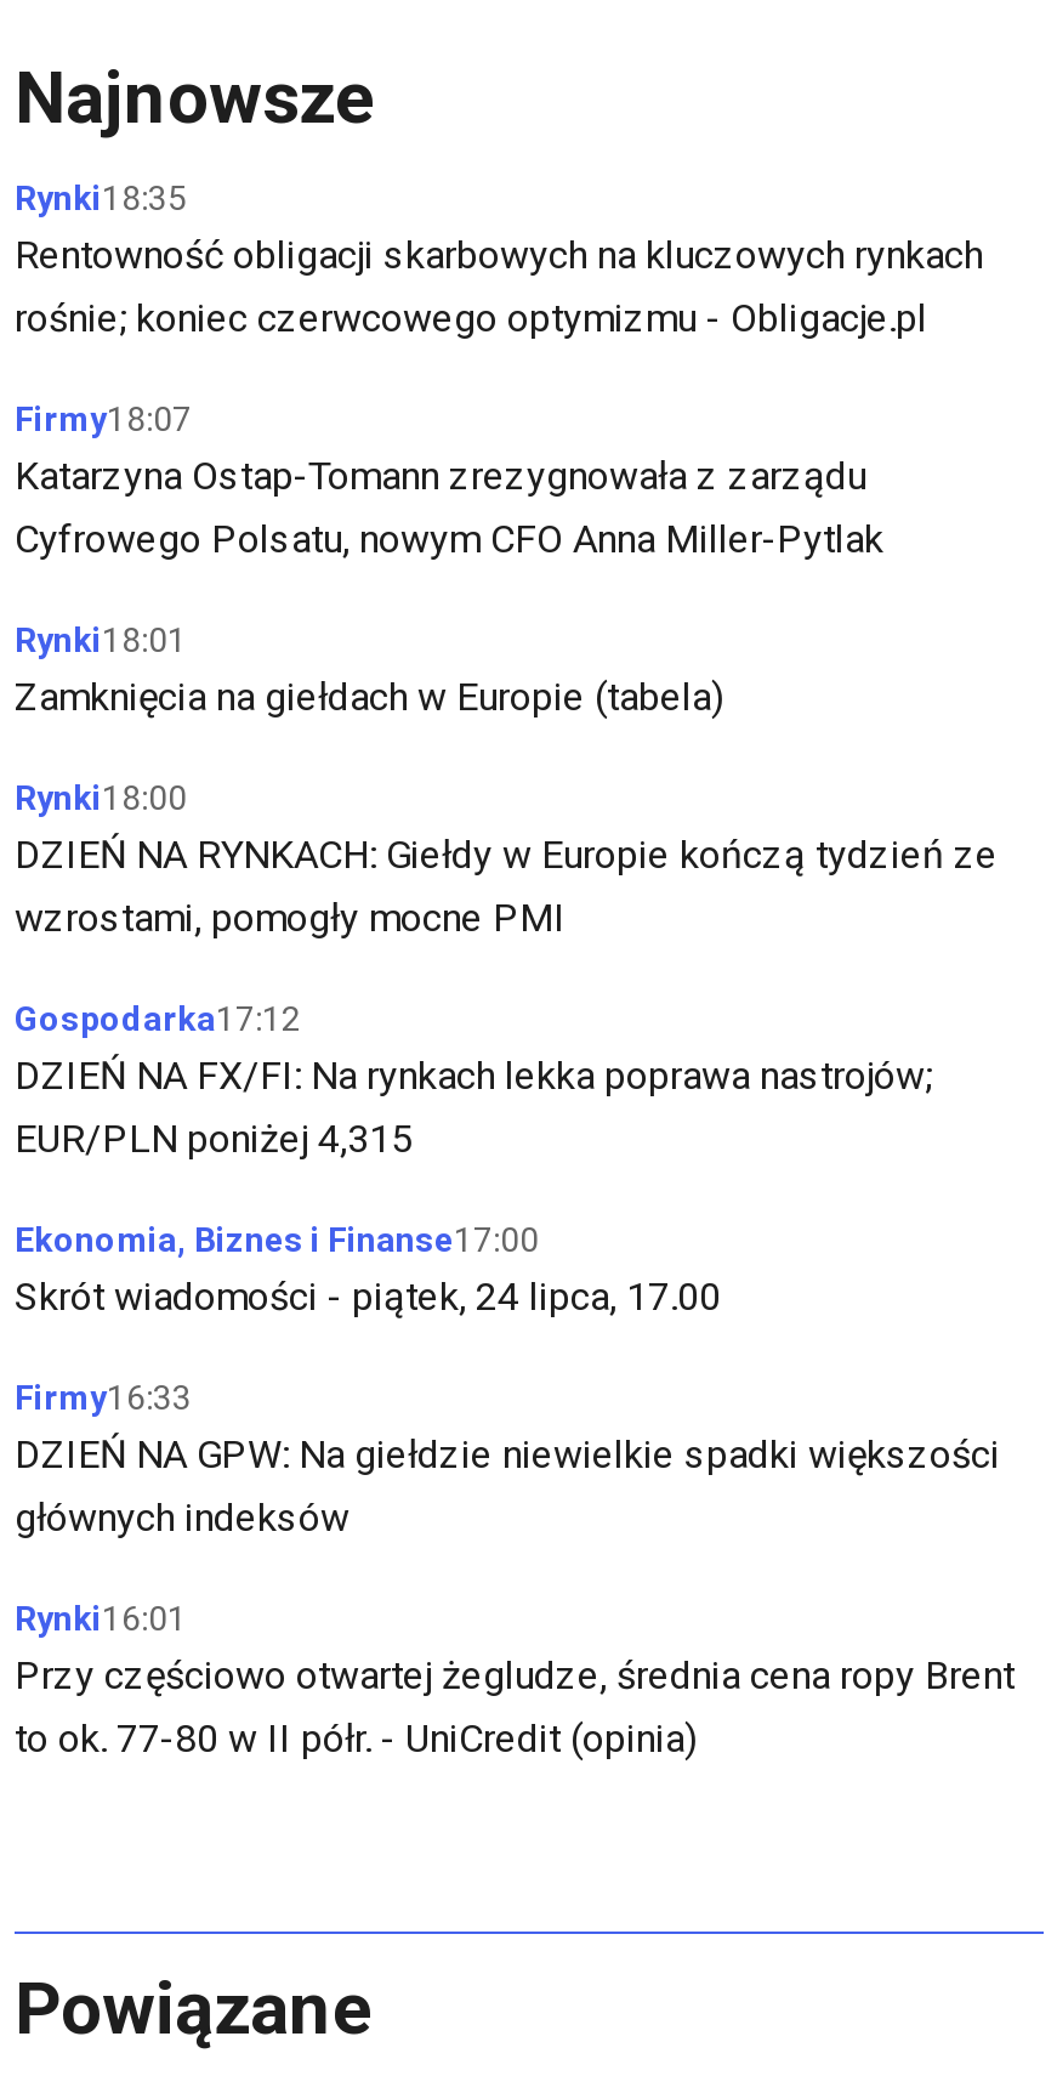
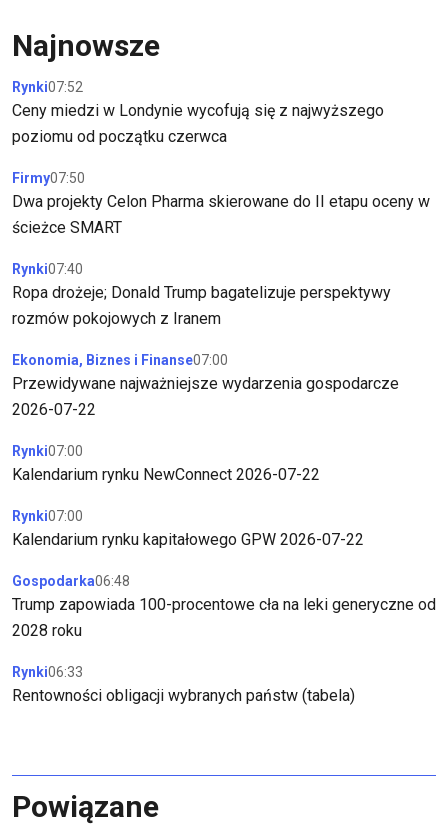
[15,178,983,341] Rynki18:35 | Rentowność obligacji skarbowych na kluczowych rynkach | rośnie; koniec czerwcowego optymizmu - Obligacje.pl -> [12,79,384,146] Rynki07:52 | Ceny miedzi w Londynie wycofują się z najwyższego | poziomu od początku czerwca
[15,399,883,562] Firmy18:07 | Katarzyna Ostap-Tomann zrezygnowała z zarządu | Cyfrowego Polsatu, nowym CFO Anna Miller-Pytlak -> [12,170,430,237] Firmy07:50 | Dwa projekty Celon Pharma skierowane do II etapu oceny w | ścieżce SMART
[15,620,723,720] Rynki18:01 | Zamknięcia na giełdach w Europie (tabela) -> [12,261,391,328] Rynki07:40 | Ropa drożeje; Donald Trump bagatelizuje perspektywy | rozmów pokojowych z Iranem
[15,778,998,941] Rynki18:00 | DZIEŃ NA RYNKACH: Giełdy w Europie kończą tydzień ze | wzrostami, pomogły mocne PMI -> [12,352,399,419] Ekonomia, Biznes i Finanse07:00 | Przewidywane najważniejsze wydarzenia gospodarcze | 2026-07-22
[15,999,932,1162] Gospodarka17:12 | DZIEŃ NA FX/FI: Na rynkach lekka poprawa nastrojów; | EUR/PLN poniżej 4,315 -> [12,443,320,484] Rynki07:00 | Kalendarium rynku NewConnect 2026-07-22
[15,1220,721,1320] Ekonomia, Biznes i Finanse17:00 | Skrót wiadomości - piątek, 24 lipca, 17.00 -> [12,508,364,549] Rynki07:00 | Kalendarium rynku kapitałowego GPW 2026-07-22
[15,1378,1000,1541] Firmy16:33 | DZIEŃ NA GPW: Na giełdzie niewielkie spadki większości | głównych indeksów -> [12,573,436,640] Gospodarka06:48 | Trump zapowiada 100-procentowe cła na leki generyczne od | 2028 roku
[15,1599,1015,1762] Rynki16:01 | Przy częściowo otwartej żegludze, średnia cena ropy Brent | to ok. 77-80 w II półr. - UniCredit (opinia) -> [12,664,355,705] Rynki06:33 | Rentowności obligacji wybranych państw (tabela)

